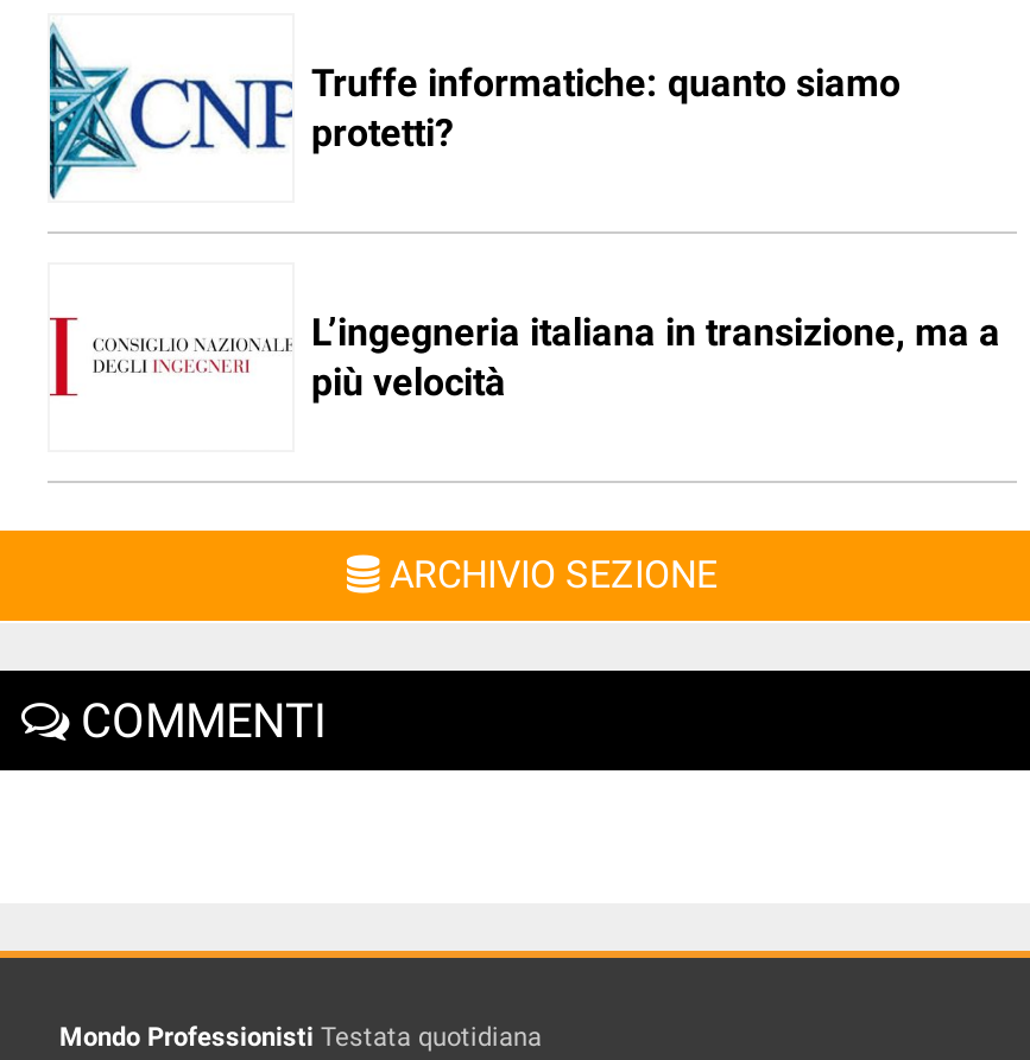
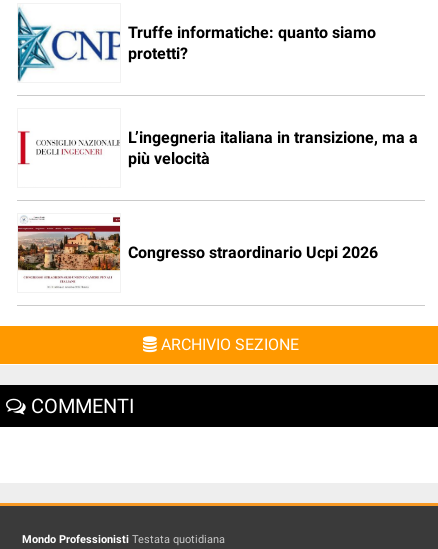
none -> [17,216,378,288] [image] | Congresso straordinario Ucpi 2026

